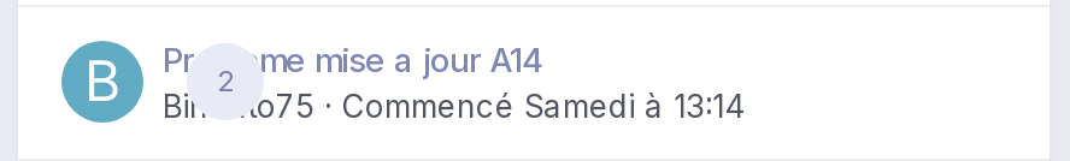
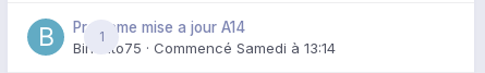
[217,63,234,99] 2 -> [99,29,104,45] 1

